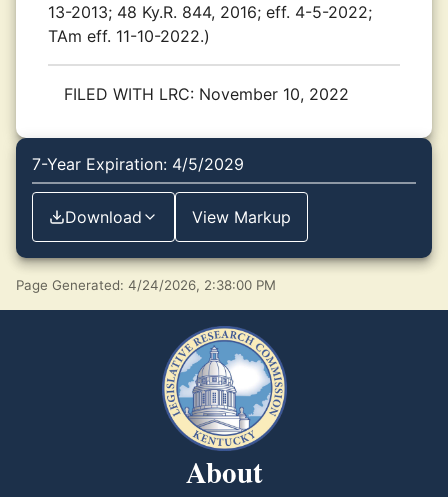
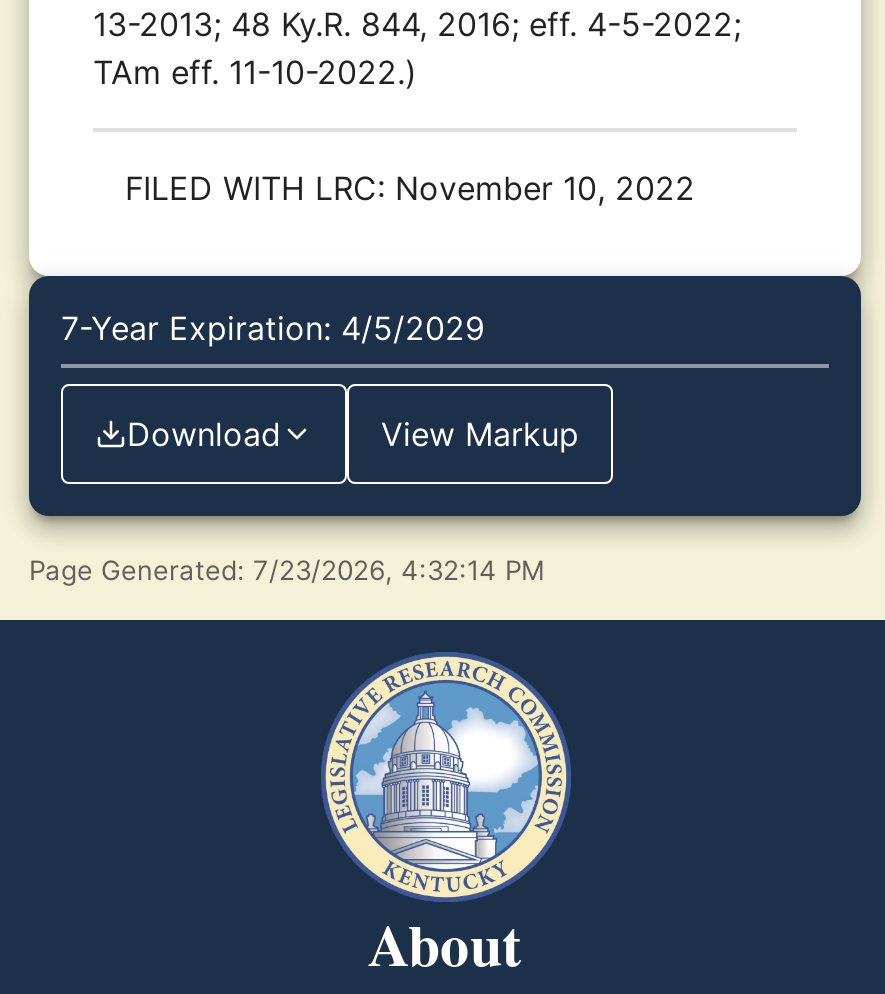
[16,277,276,293] Page Generated: 4/24/2026, 2:38:00 PM -> [29,554,545,586] Page Generated: 7/23/2026, 4:32:14 PM

